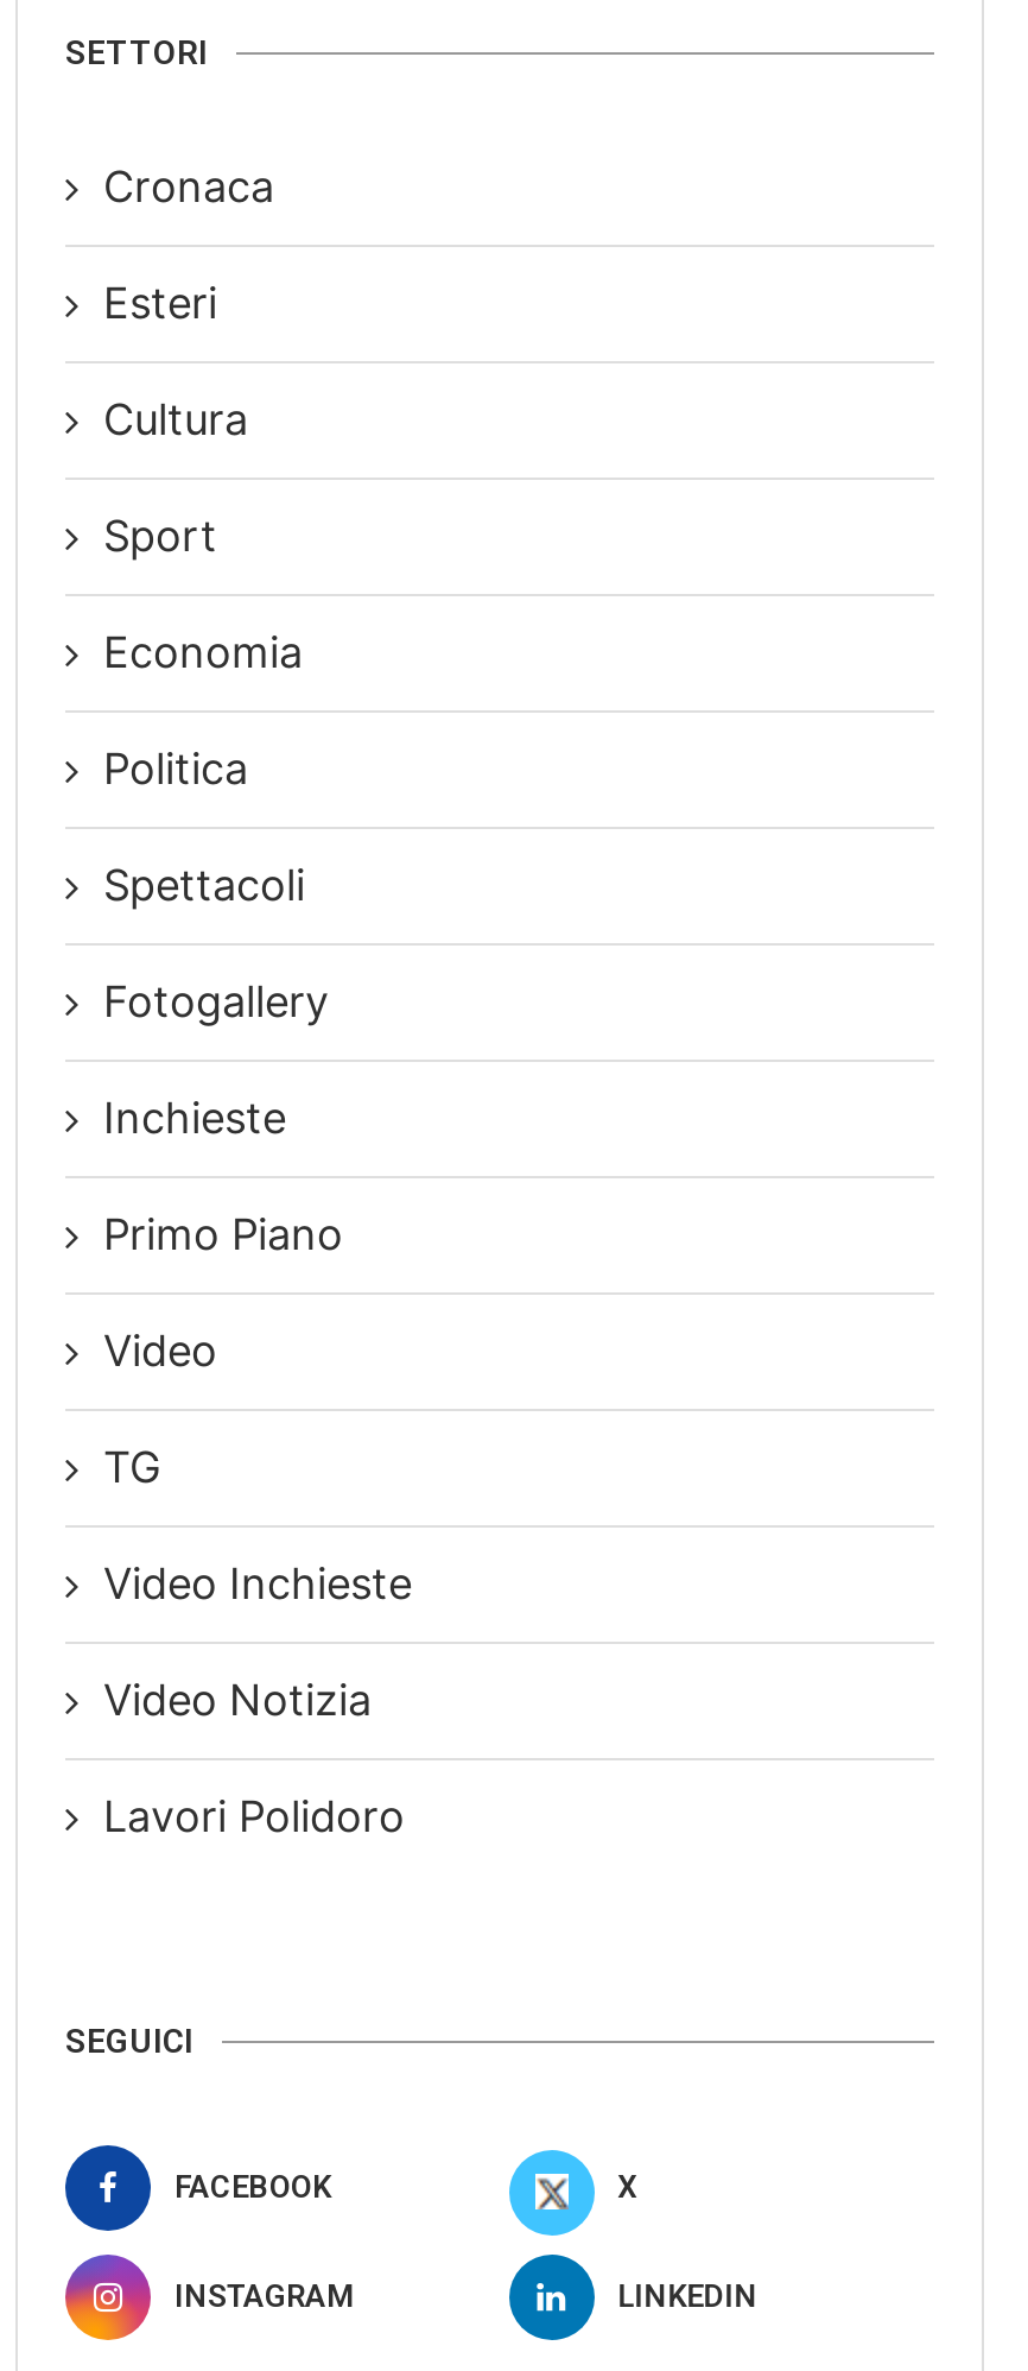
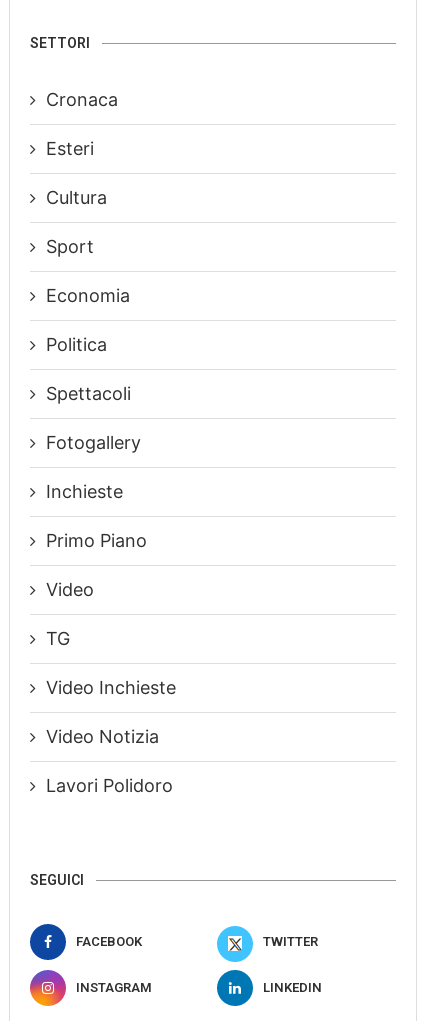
[618,2169,637,2205] X -> [263,934,318,949] TWITTER

